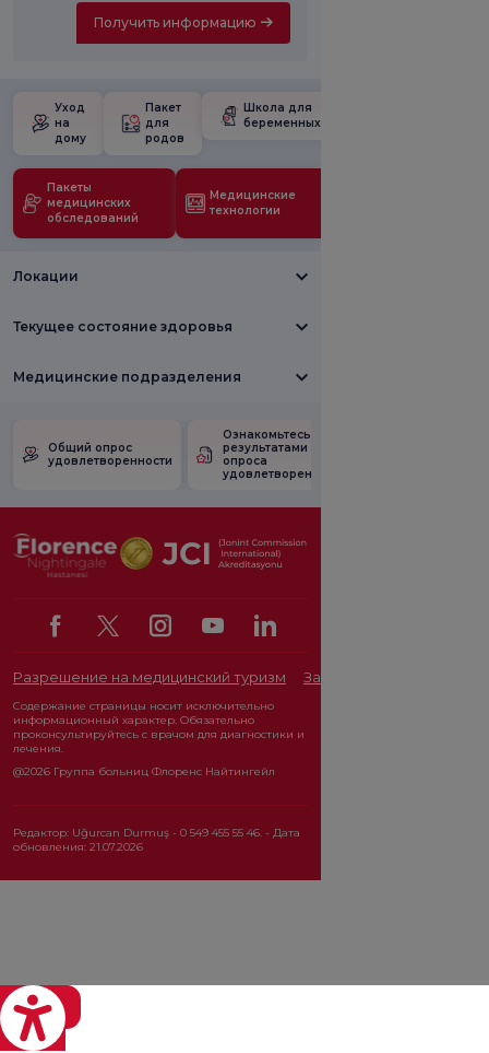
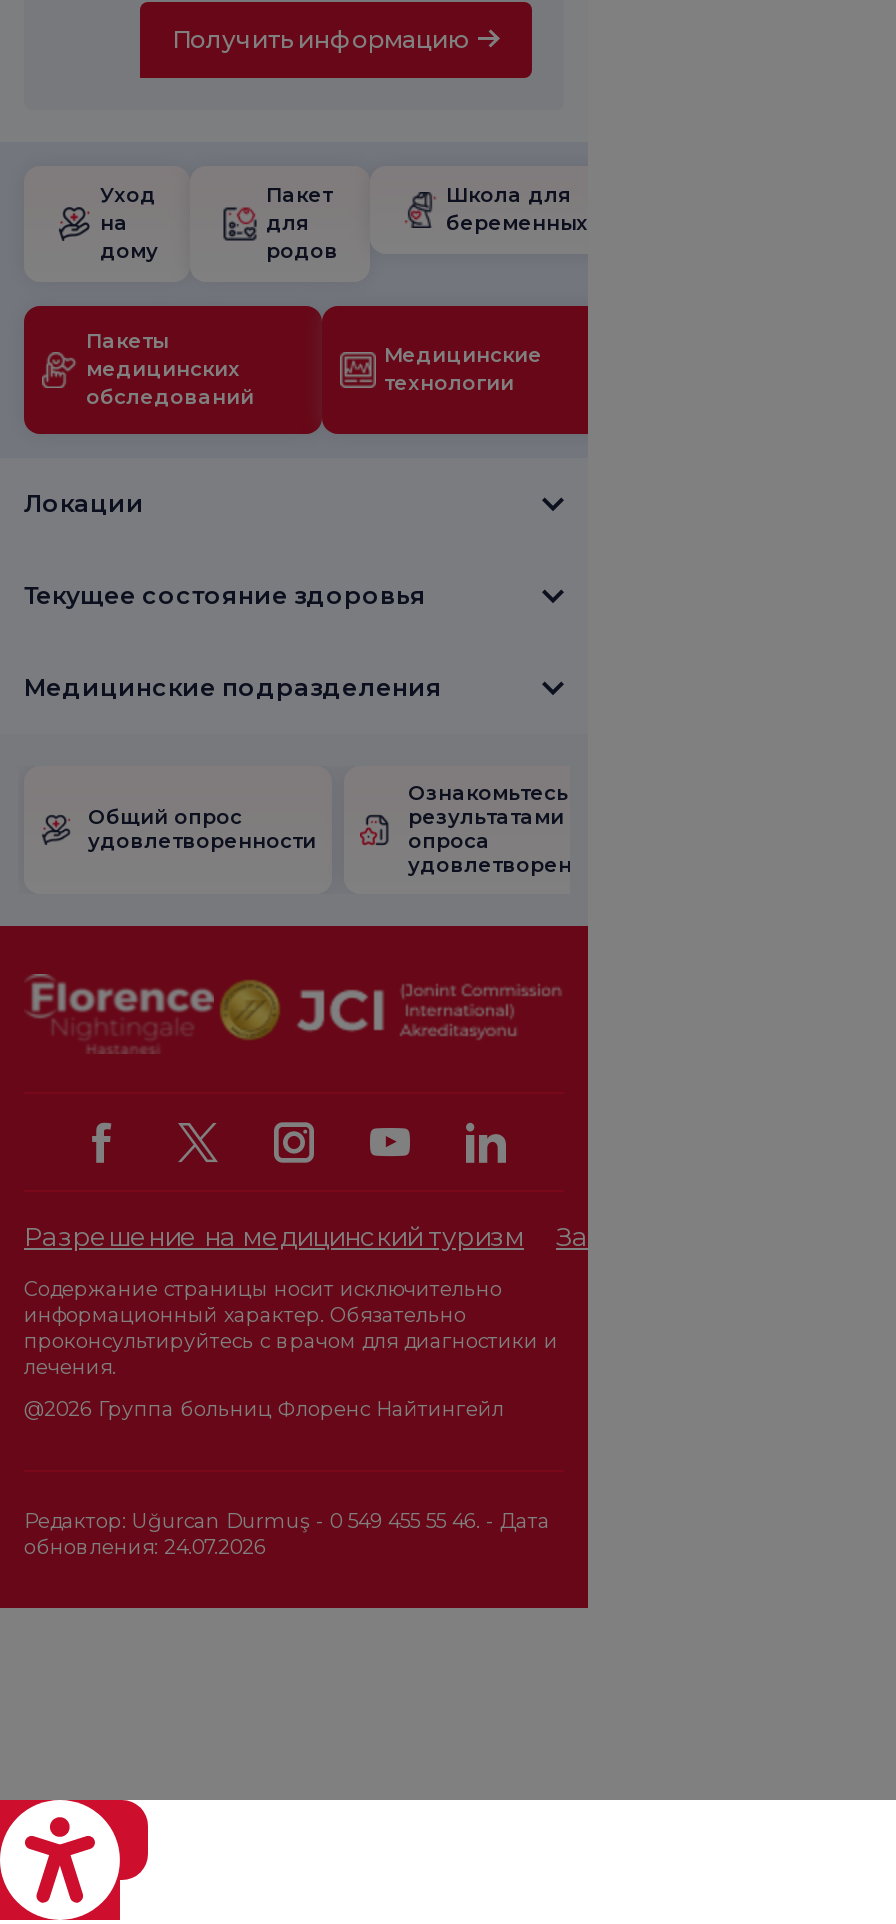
[13,840,143,854] обновления: 21.07.2026 -> [24,1534,266,1560] обновления: 24.07.2026

